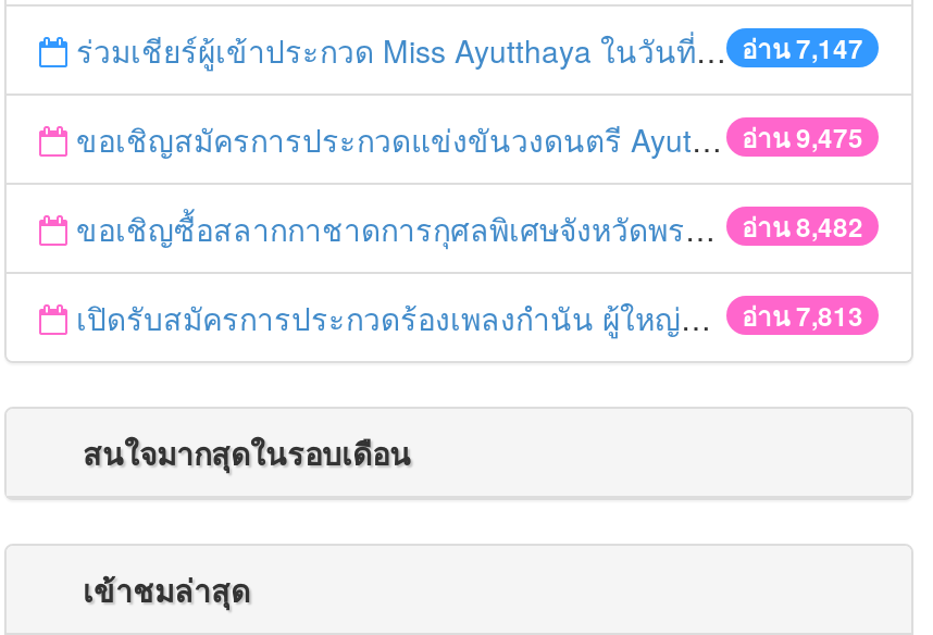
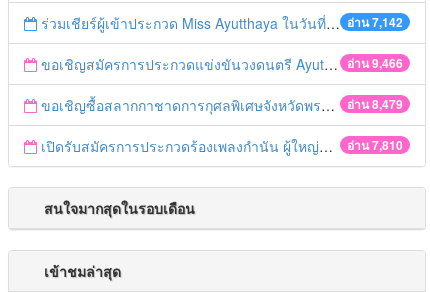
[742,28,863,67] อ่าน 7,147 -> [347,13,403,31] อ่าน 7,142
[742,117,863,157] อ่าน 9,475 -> [347,54,403,72] อ่าน 9,466
[742,207,863,246] อ่าน 8,482 -> [347,95,403,113] อ่าน 8,479
[742,296,863,335] อ่าน 7,813 -> [347,136,403,154] อ่าน 7,810

